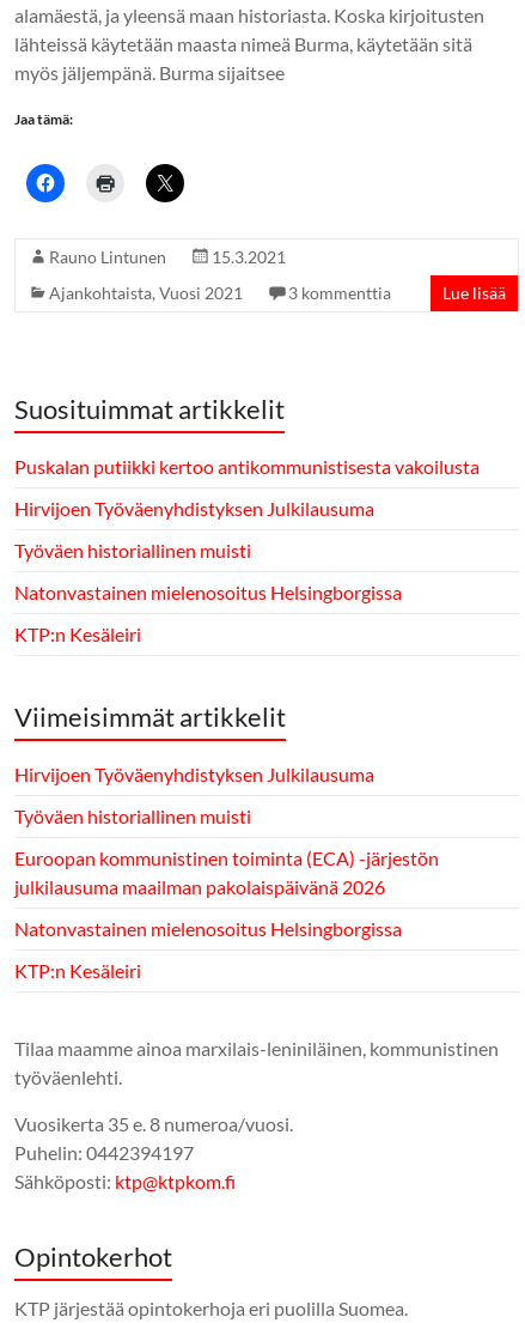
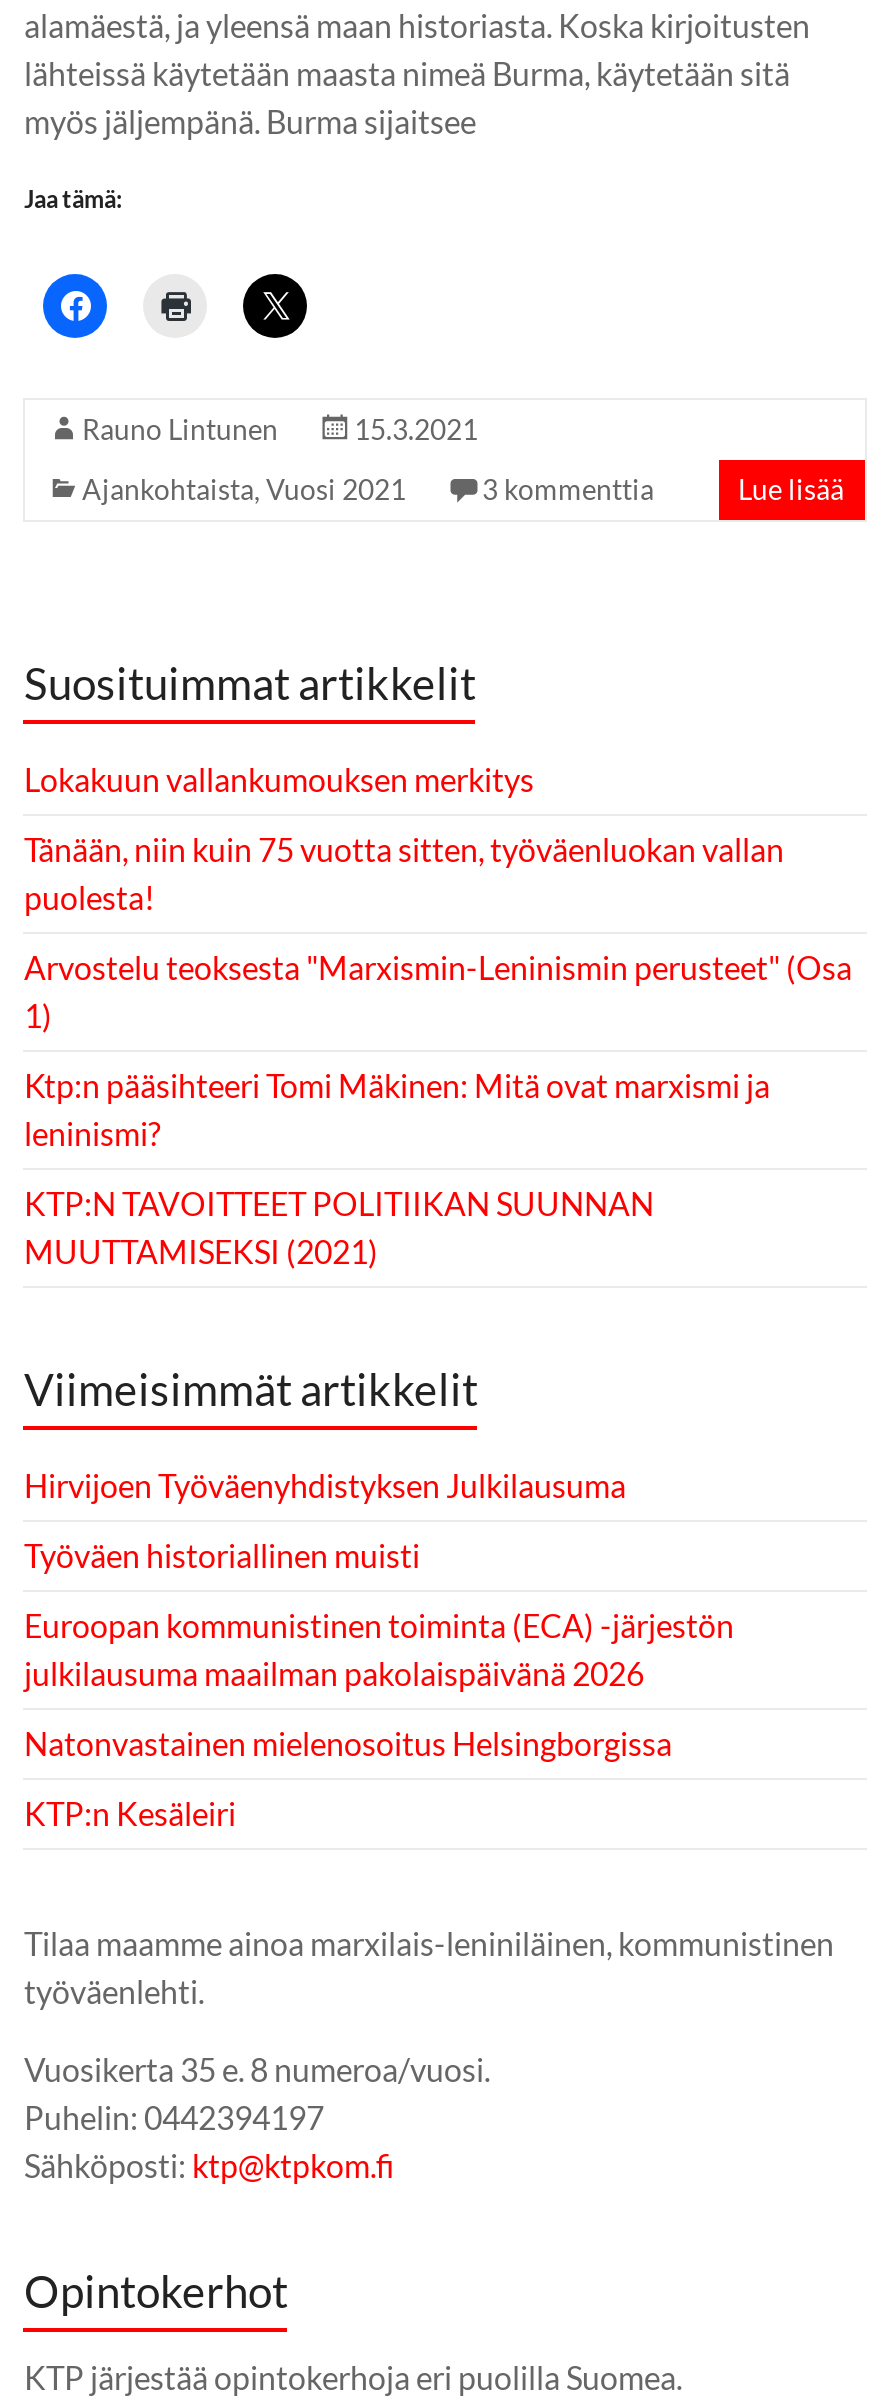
[15,455,480,478] Puskalan putiikki kertoo antikommunistisesta vakoilusta -> [24,761,534,799] Lokakuun vallankumouksen merkitys
[15,497,375,520] Hirvijoen Työväenyhdistyksen Julkilausuma -> [24,831,784,917] Tänään, niin kuin 75 vuotta sitten, työväenluokan vallan | puolesta!
[15,539,252,562] Työväen historiallinen muisti -> [24,949,852,1035] Arvostelu teoksesta "Marxismin-Leninismin perusteet" (Osa | 1)
[15,581,402,604] Natonvastainen mielenosoitus Helsingborgissa -> [24,1067,770,1153] Ktp:n pääsihteeri Tomi Mäkinen: Mitä ovat marxismi ja | leninismi?
[15,623,142,646] KTP:n Kesäleiri -> [24,1185,654,1271] KTP:N TAVOITTEET POLITIIKAN SUUNNAN | MUUTTAMISEKSI (2021)

